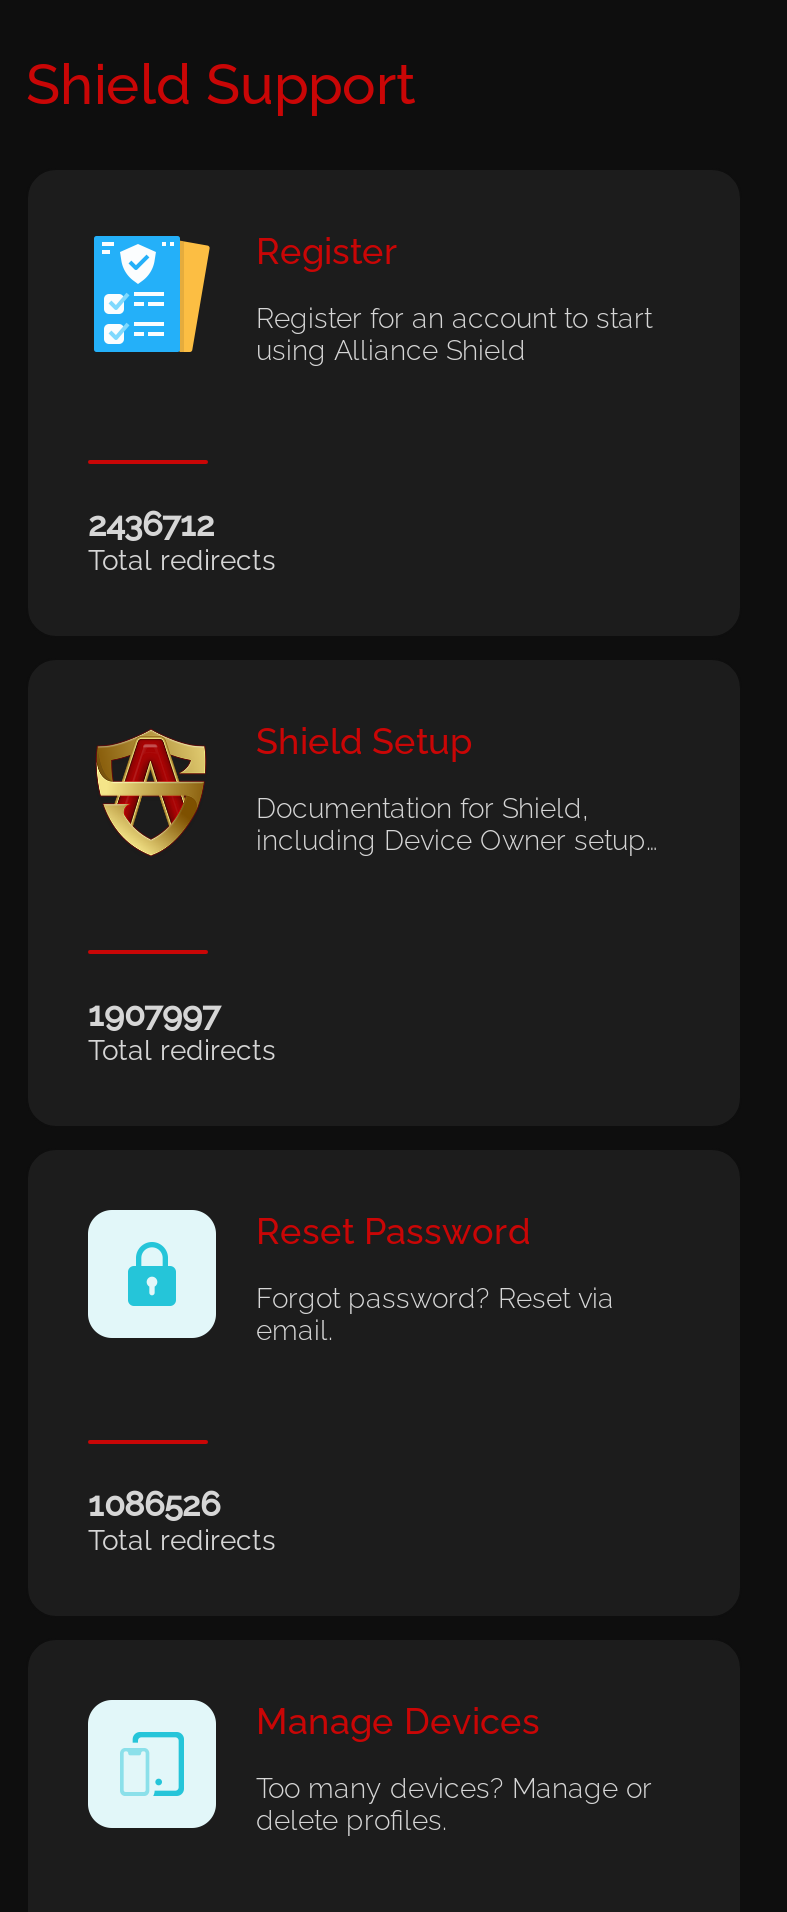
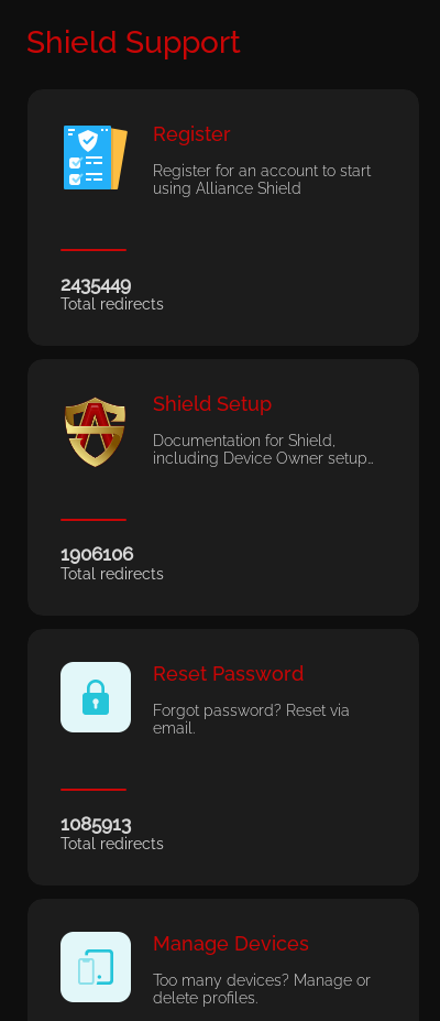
[88,504,214,544] 2436712 -> [61,273,131,295] 2435449
[88,994,220,1034] 1907997 -> [61,543,133,565] 1906106
[88,1484,220,1524] 1086526 -> [61,813,131,835] 1085913

